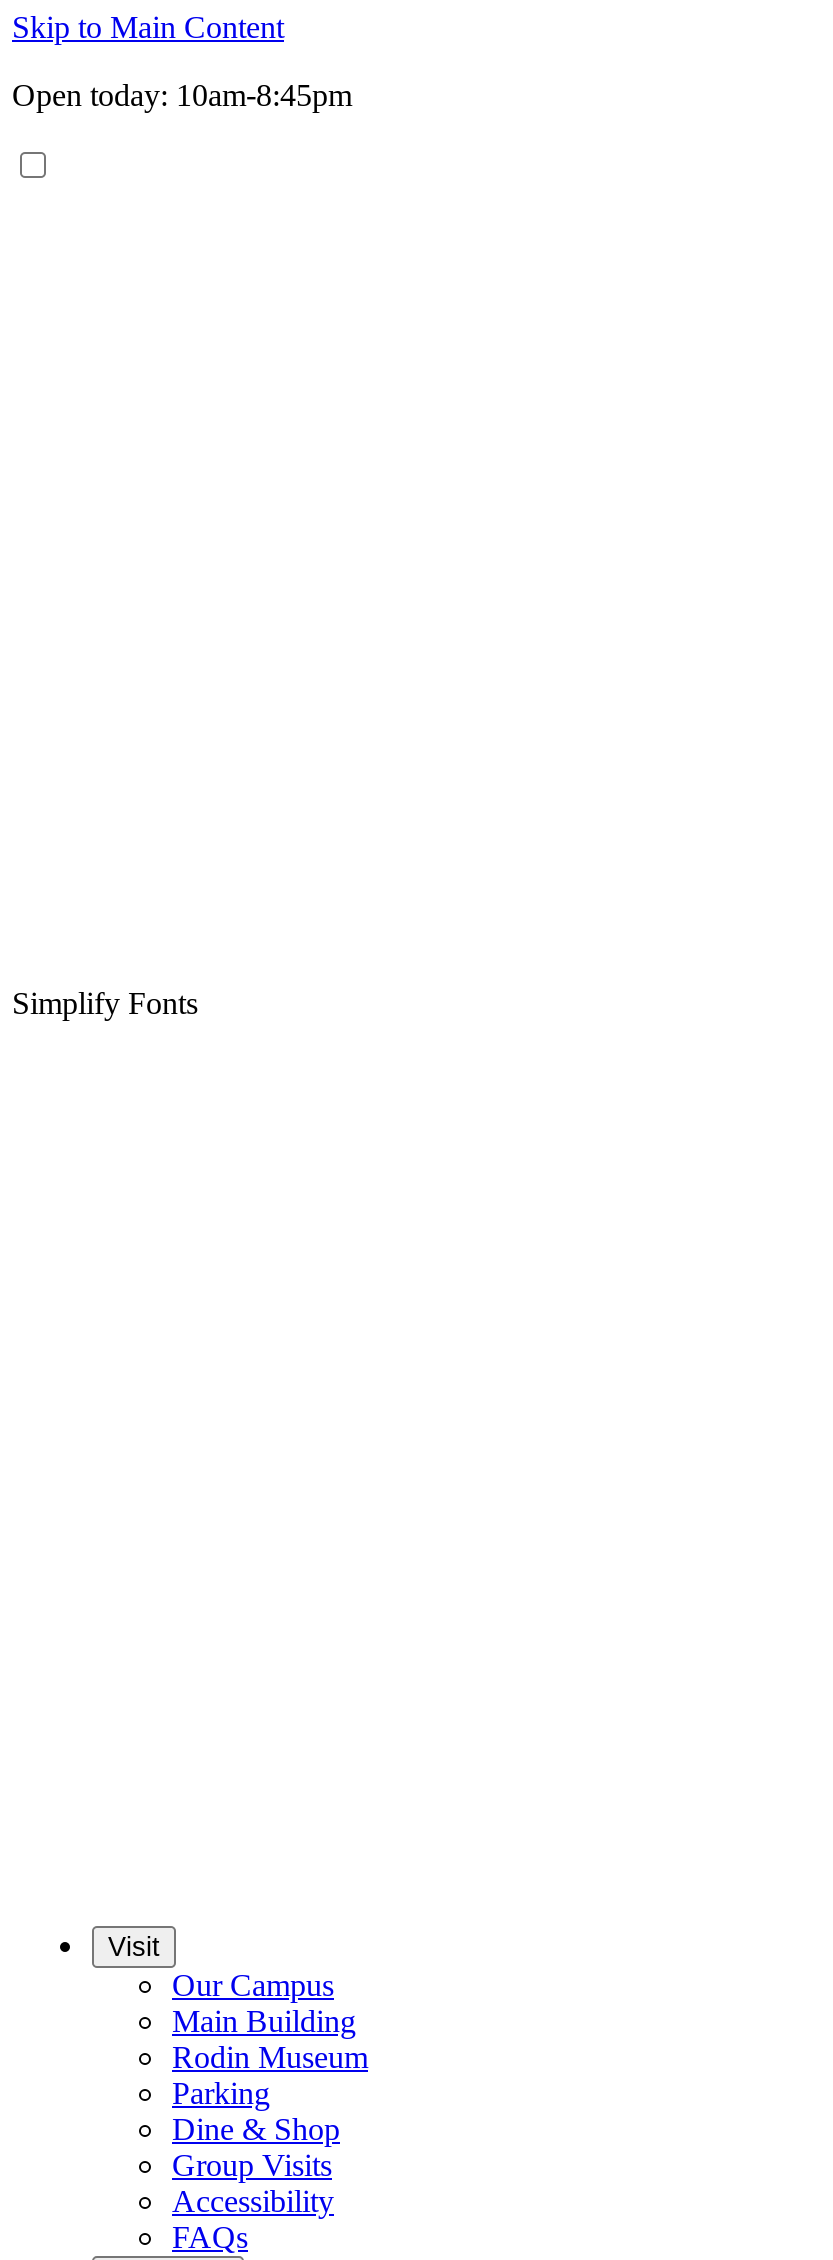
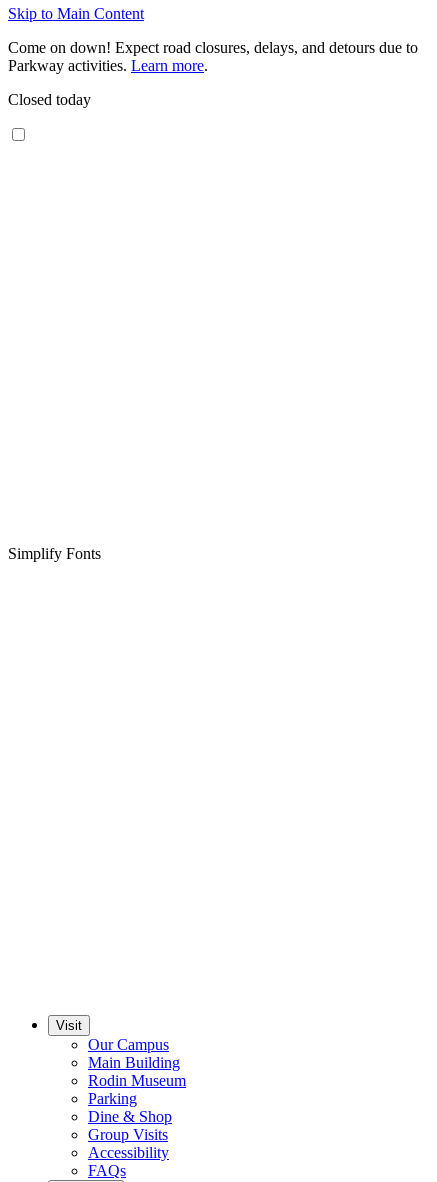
[12,78,352,112] Open today: 10am-8:45pm -> [8,39,418,108] Come on down! Expect road closures, delays, and detours due to | Parkway activities. Learn more. | Closed today

